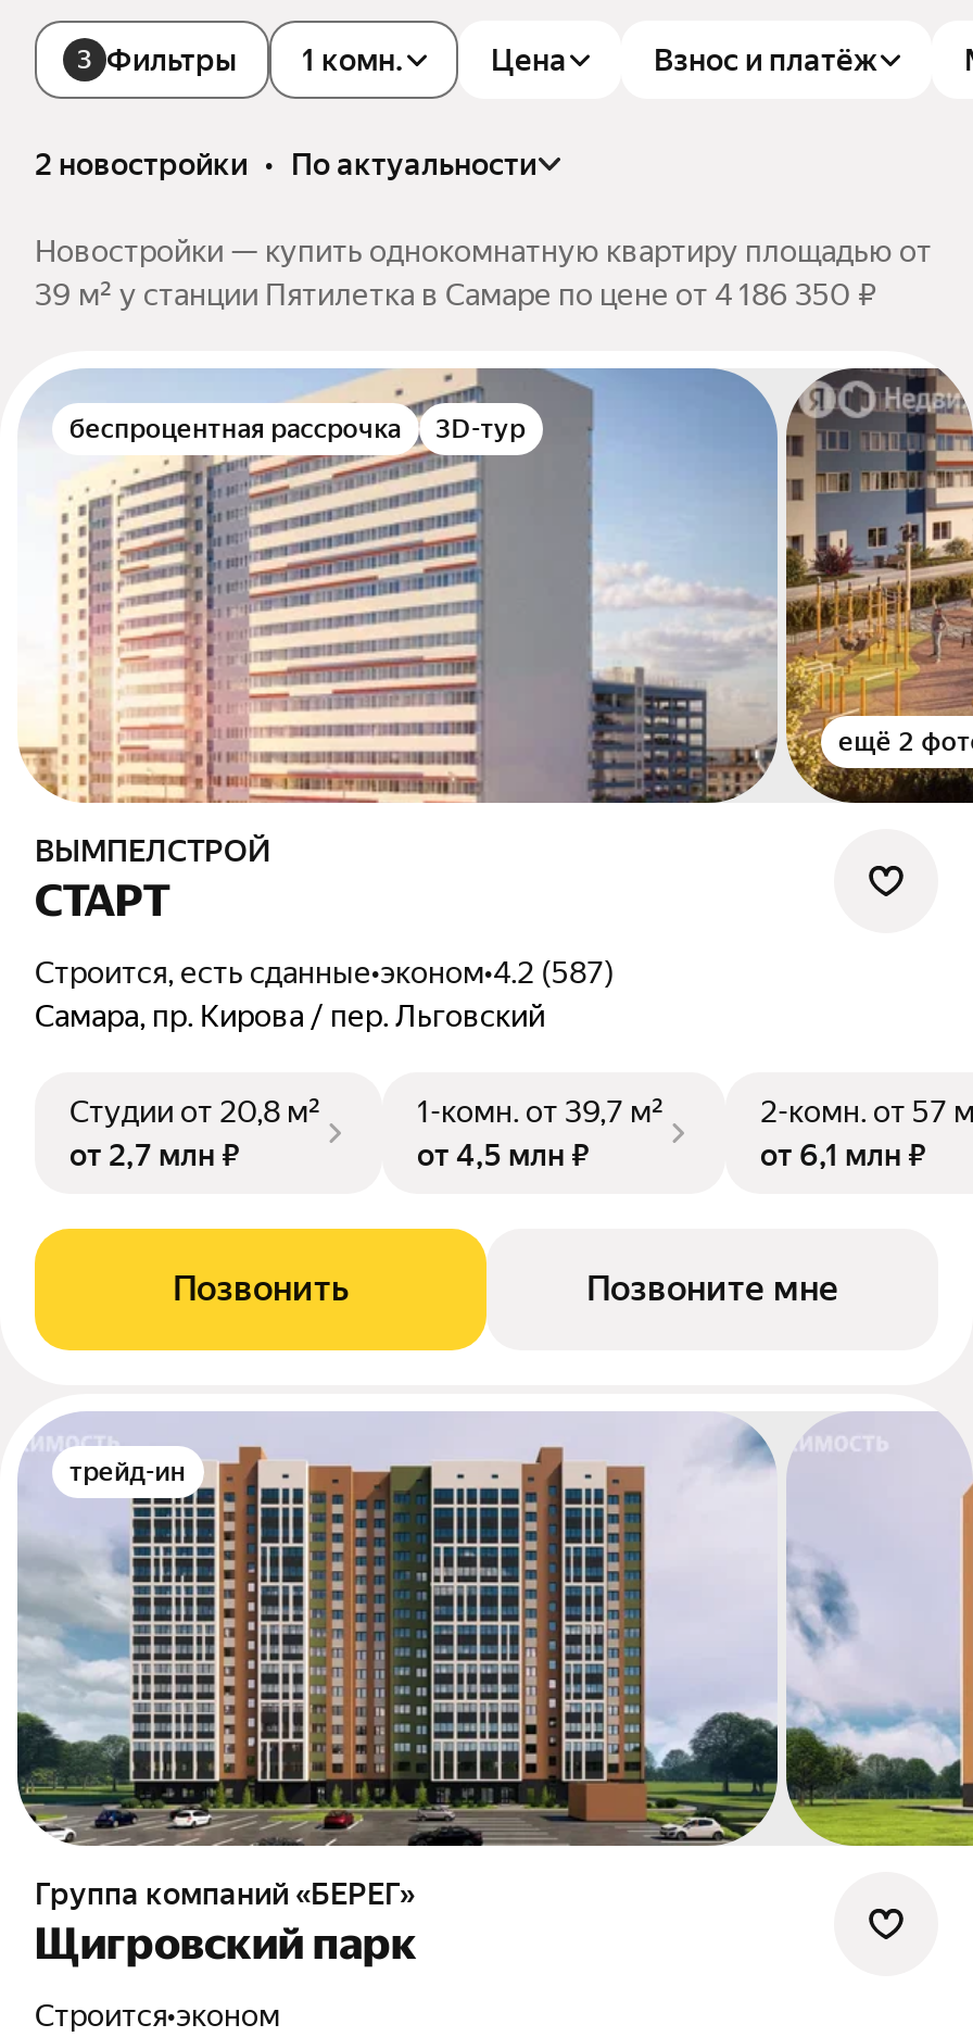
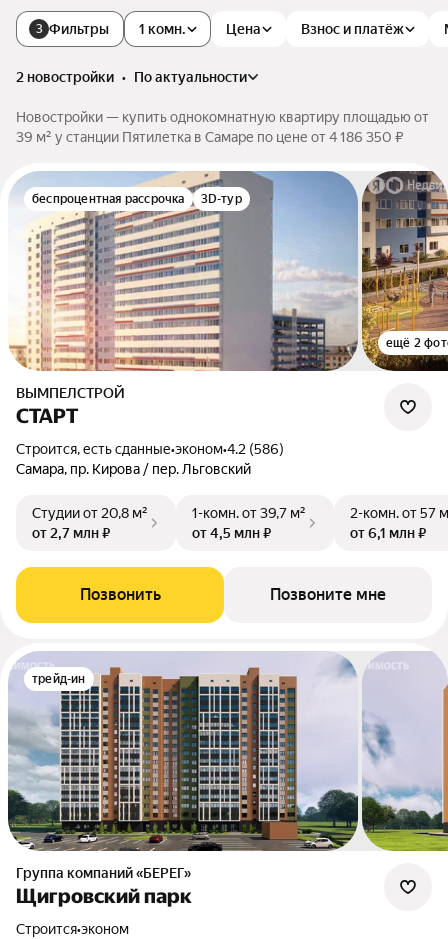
[54,955,615,990] Строится, есть сданные•эконом•4.2 (587) -> [25,441,284,457] Строится, есть сданные•эконом•4.2 (586)

